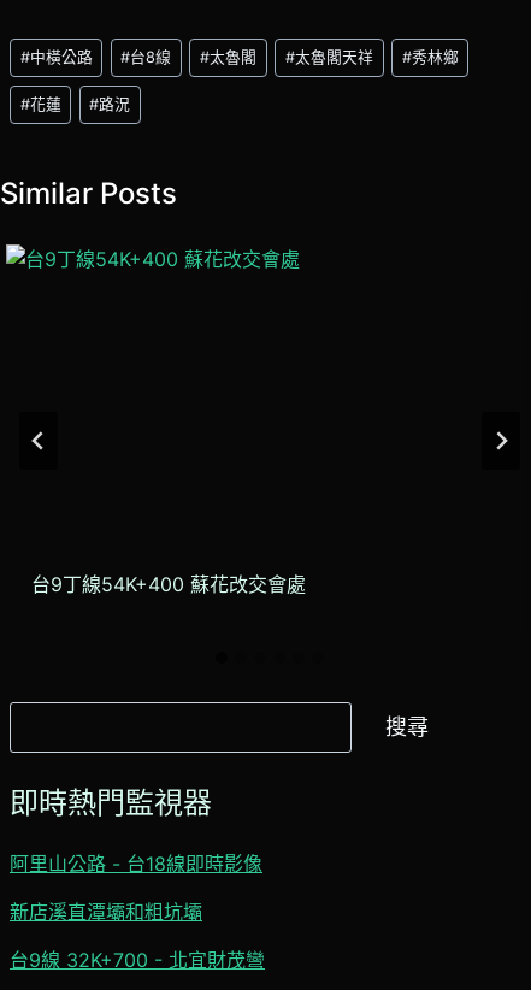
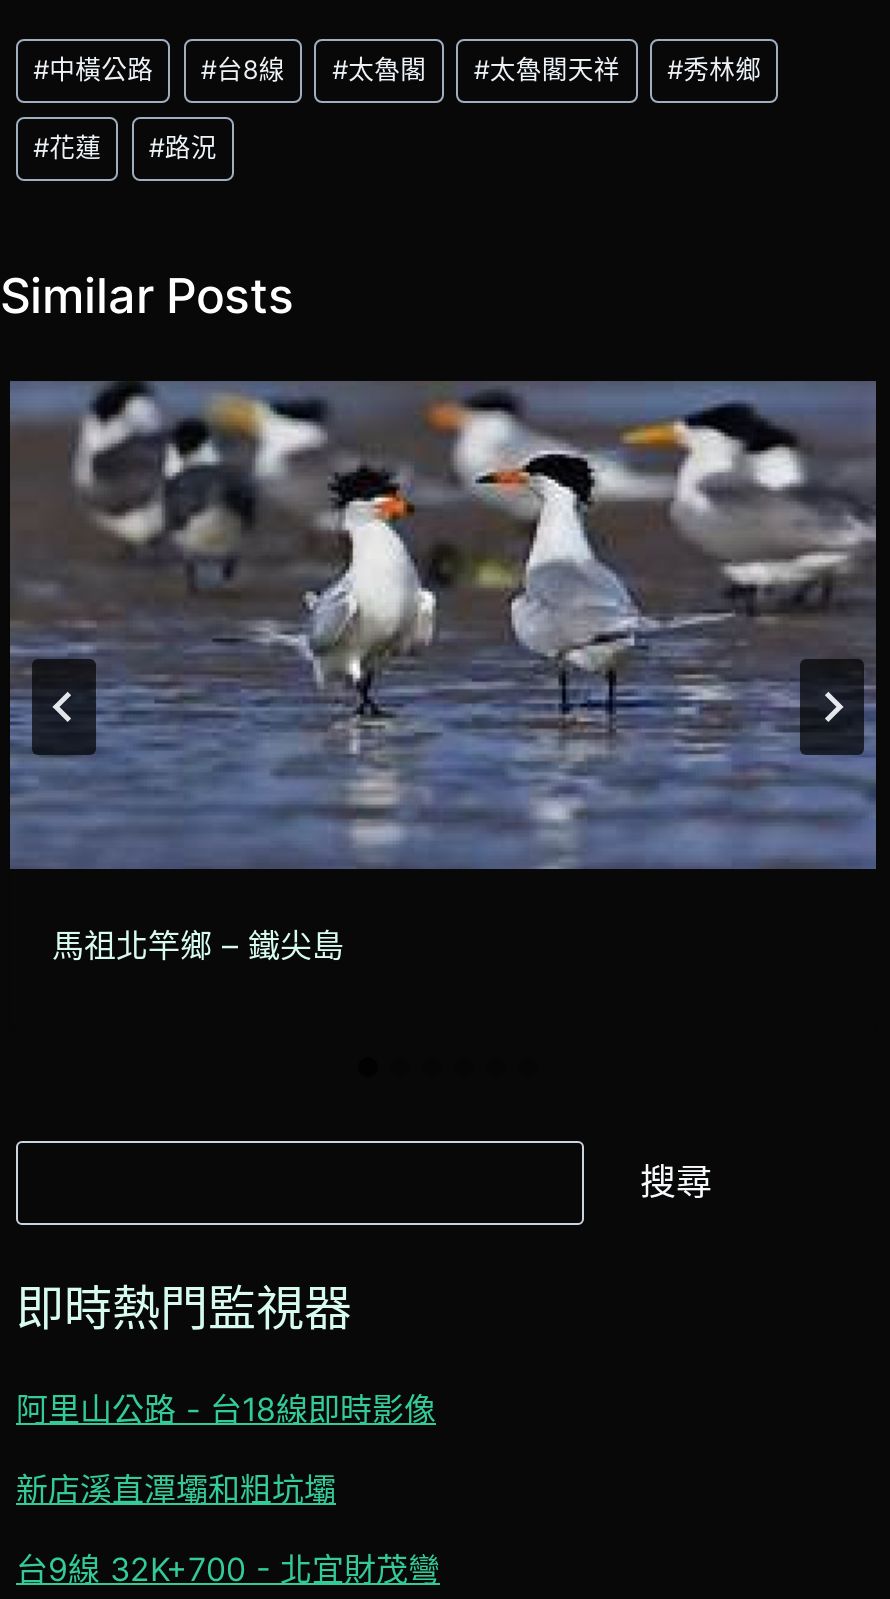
none -> [8,379,878,871] [image]
[31,571,306,596] 台9丁線54K+400 蘇花改交會處 -> [52,924,344,964] 馬祖北竿鄉 – 鐵尖島

